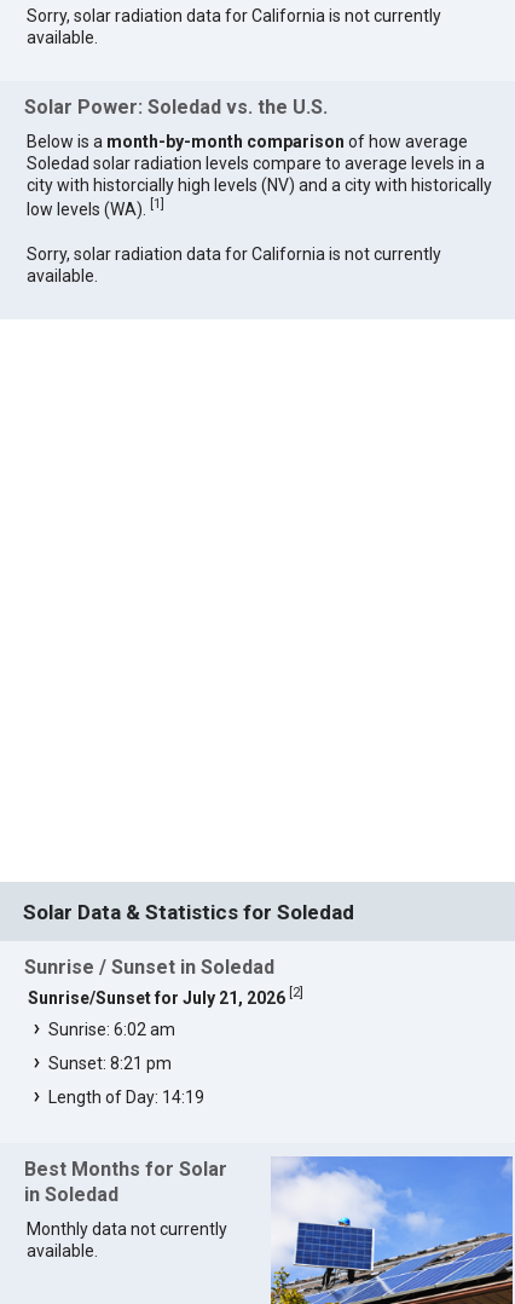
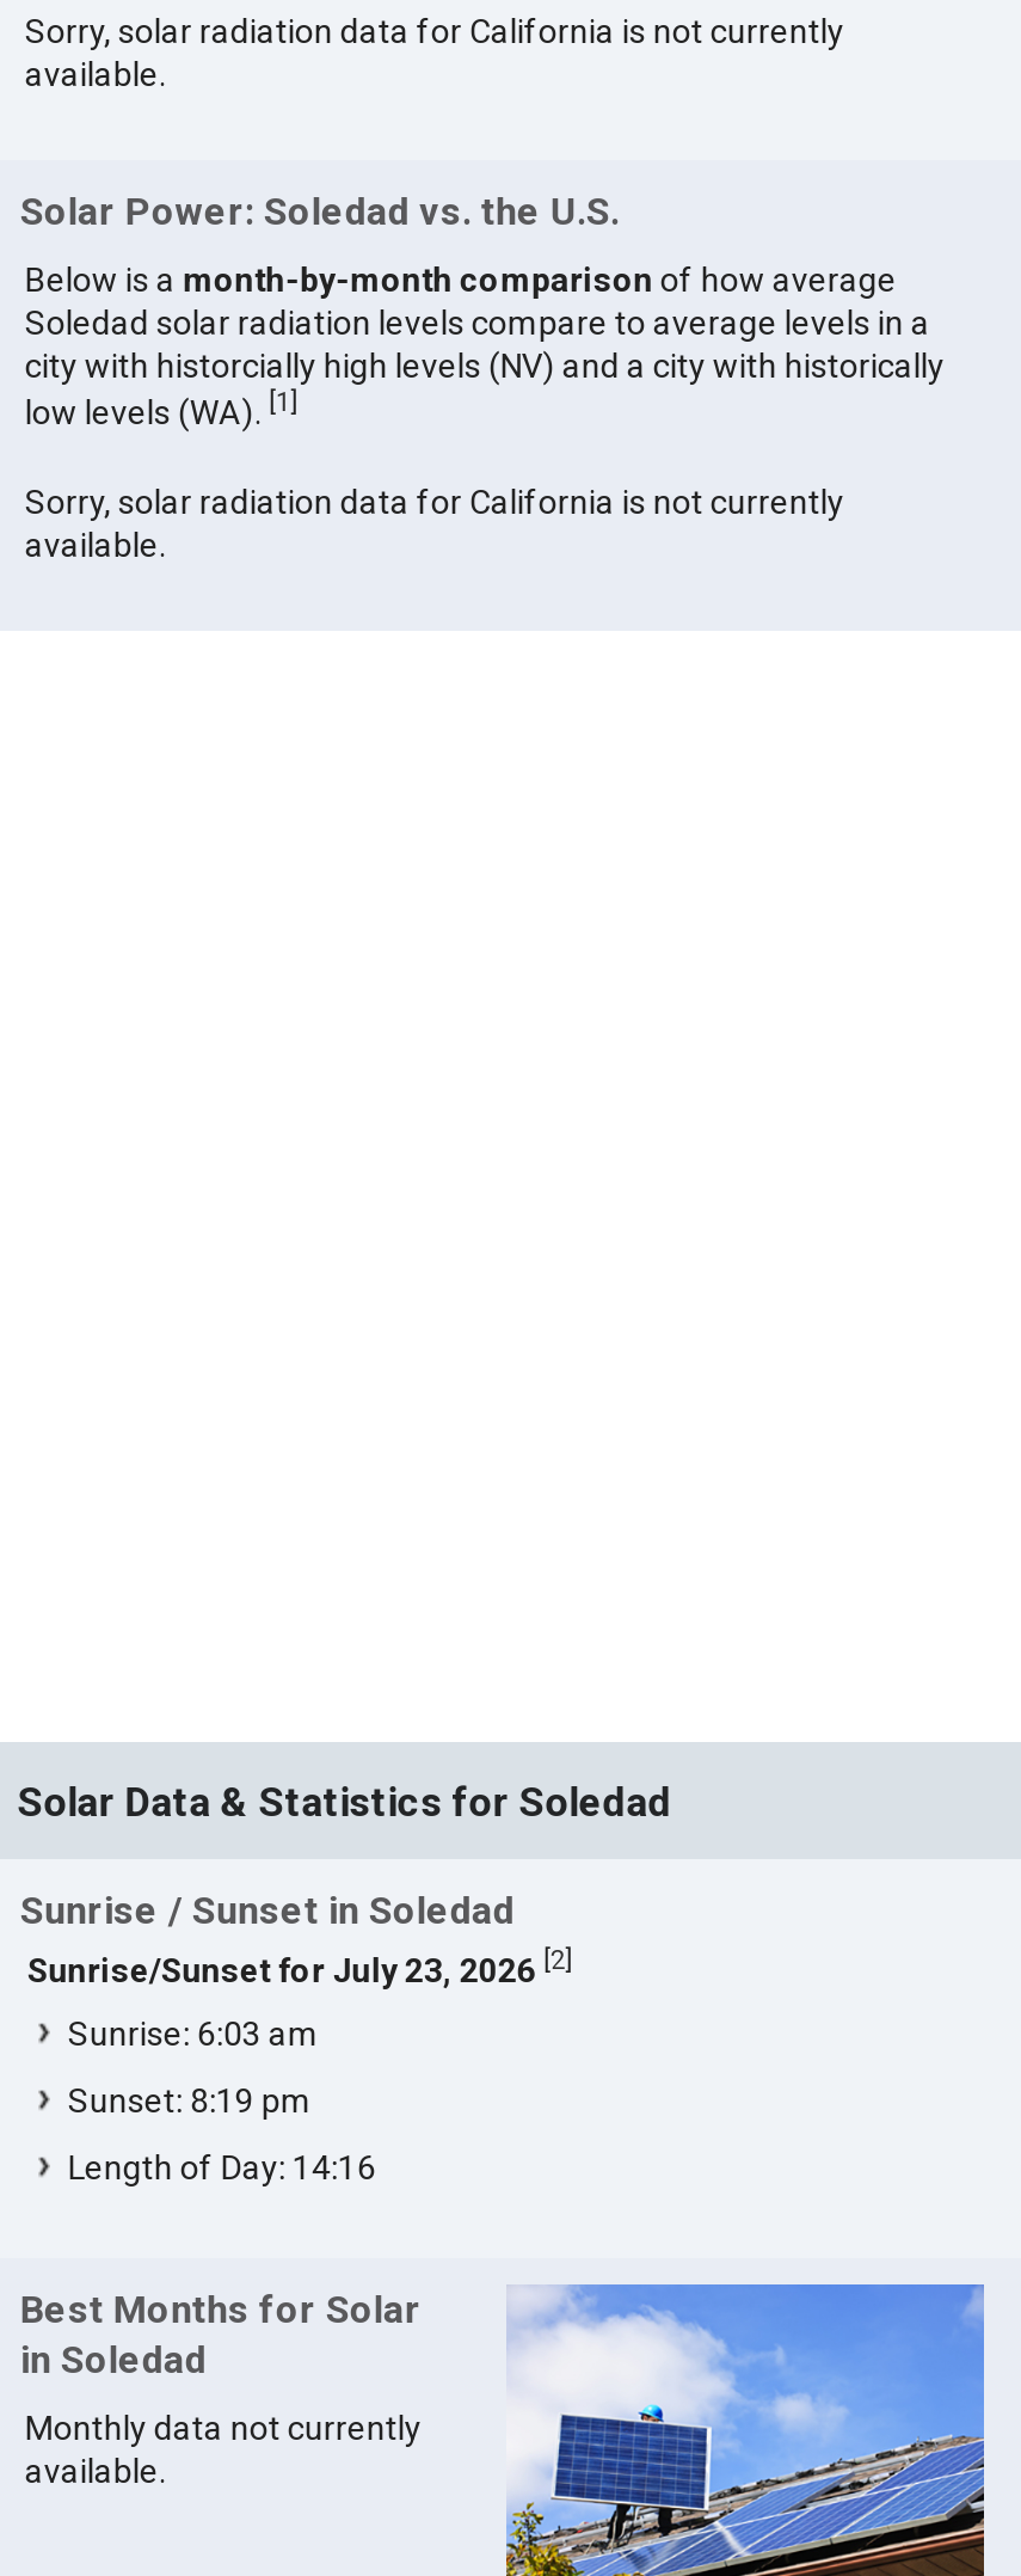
[28,985,304,1008] Sunrise/Sunset for July 21, 2026 [2] -> [27,1946,572,1990] Sunrise/Sunset for July 23, 2026 [2]
[49,1020,176,1039] Sunrise: 6:02 am -> [68,2014,319,2052] Sunrise: 6:03 am
[49,1053,172,1073] Sunset: 8:21 pm -> [68,2081,311,2119] Sunset: 8:19 pm
[49,1087,205,1107] Length of Day: 14:19 -> [68,2148,376,2186] Length of Day: 14:16

